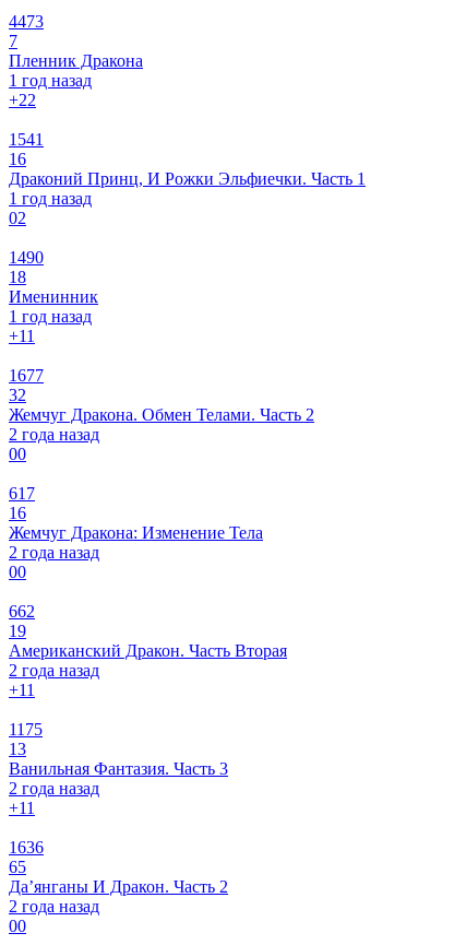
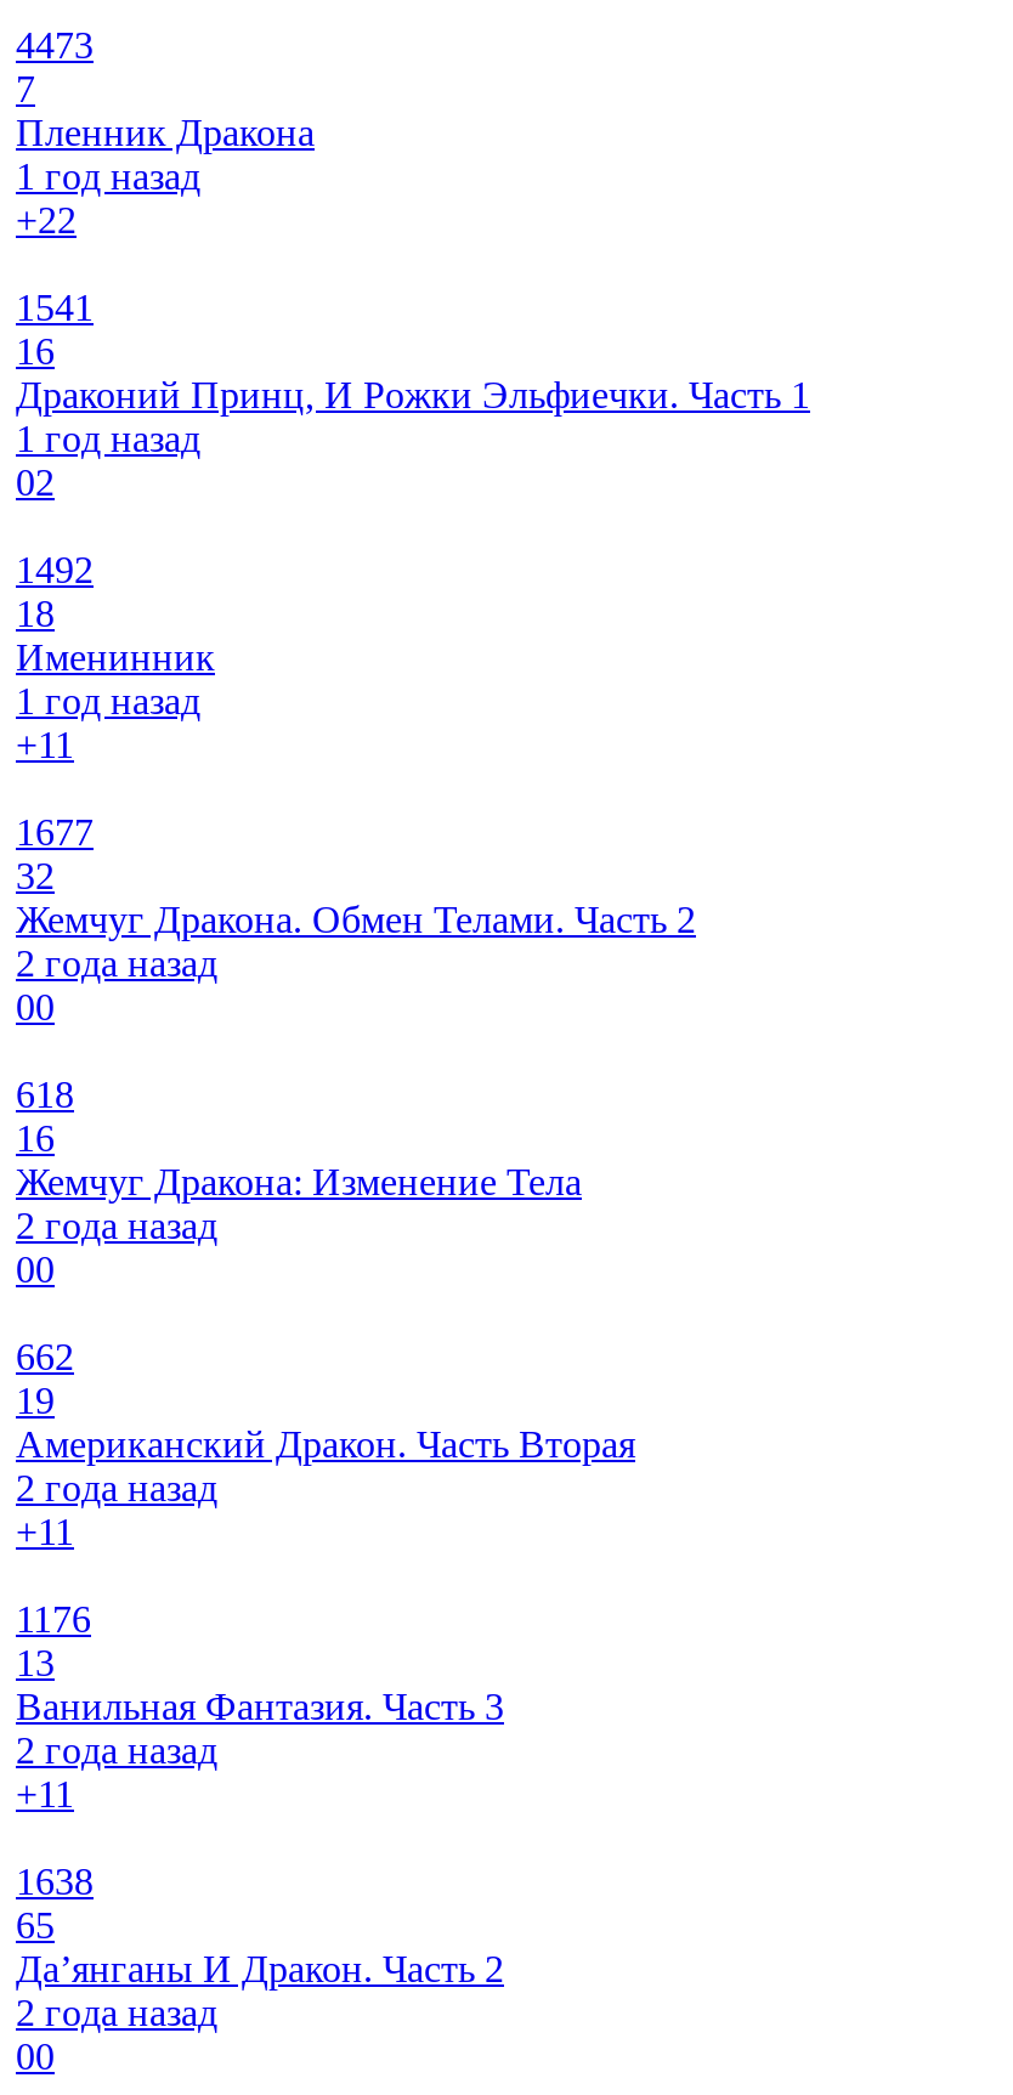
[9,248,44,267] 1490 -> [16,549,94,591] 1492
[9,484,35,503] 617 -> [16,1074,74,1115] 618
[9,720,43,739] 1175 -> [16,1599,91,1640] 1176
[9,838,44,857] 1636 -> [16,1861,94,1902] 1638

